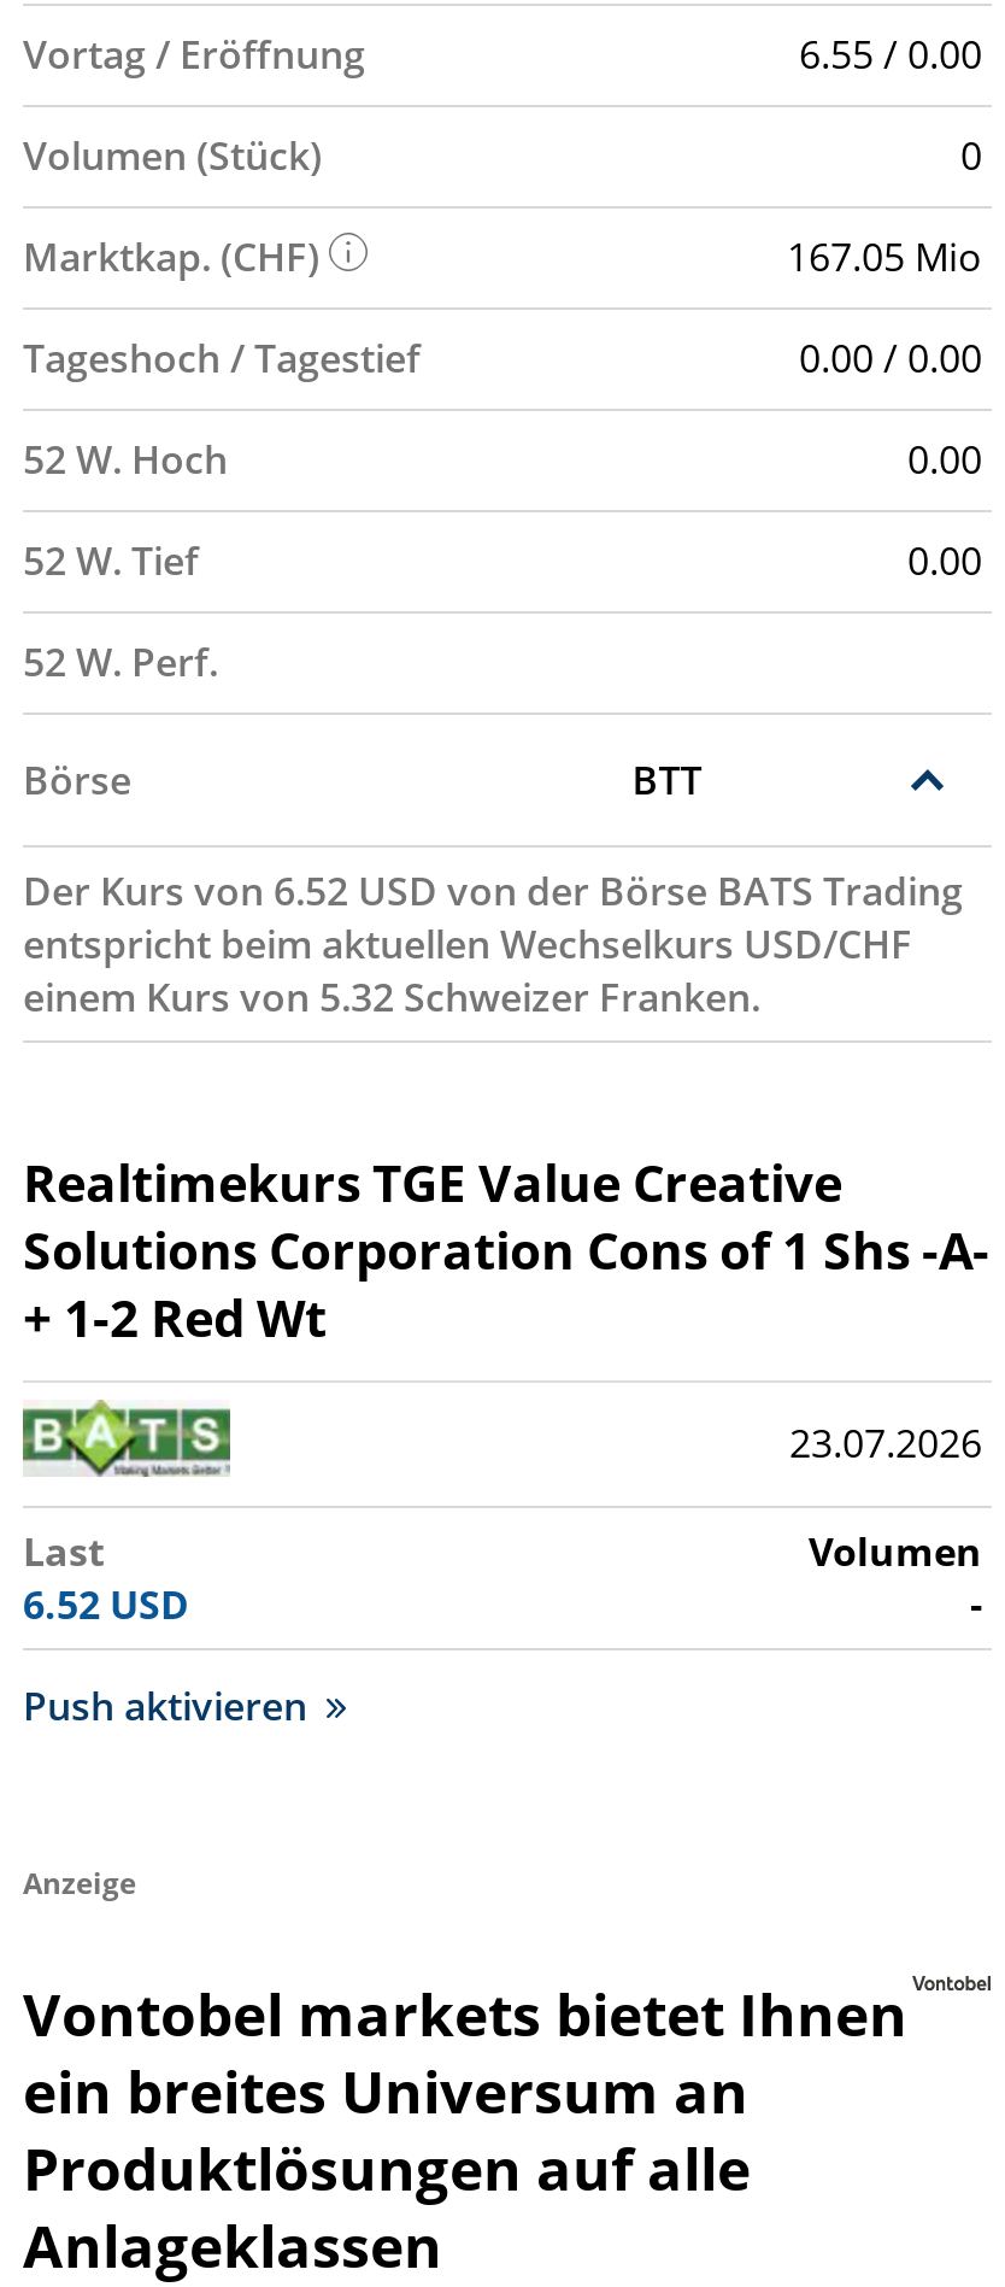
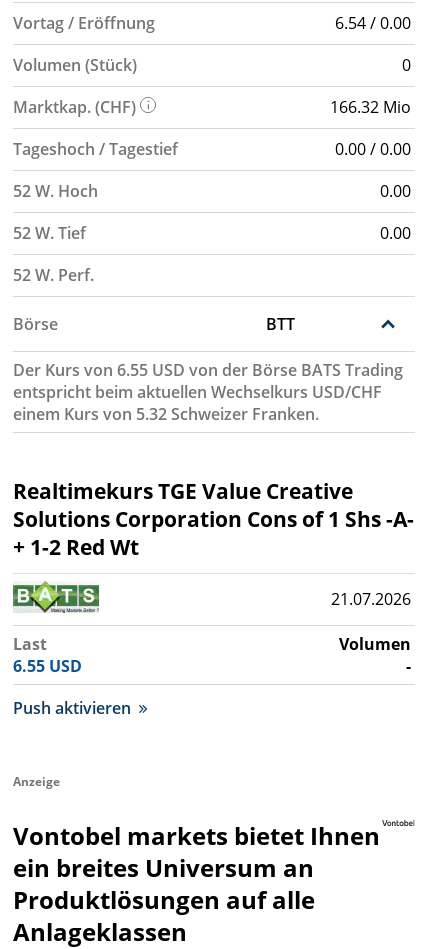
[799,28,982,81] 6.55 / 0.00 -> [335,12,411,34] 6.54 / 0.00
[787,230,982,283] 167.05 Mio -> [330,96,411,118] 166.32 Mio
[23,864,963,917] Der Kurs von 6.52 USD von der Börse BATS Trading -> [13,359,403,381] Der Kurs von 6.55 USD von der Börse BATS Trading
[789,1417,982,1470] 23.07.2026 -> [331,588,411,610] 21.07.2026
[23,1578,189,1631] 6.52 USD -> [13,655,82,677] 6.55 USD

